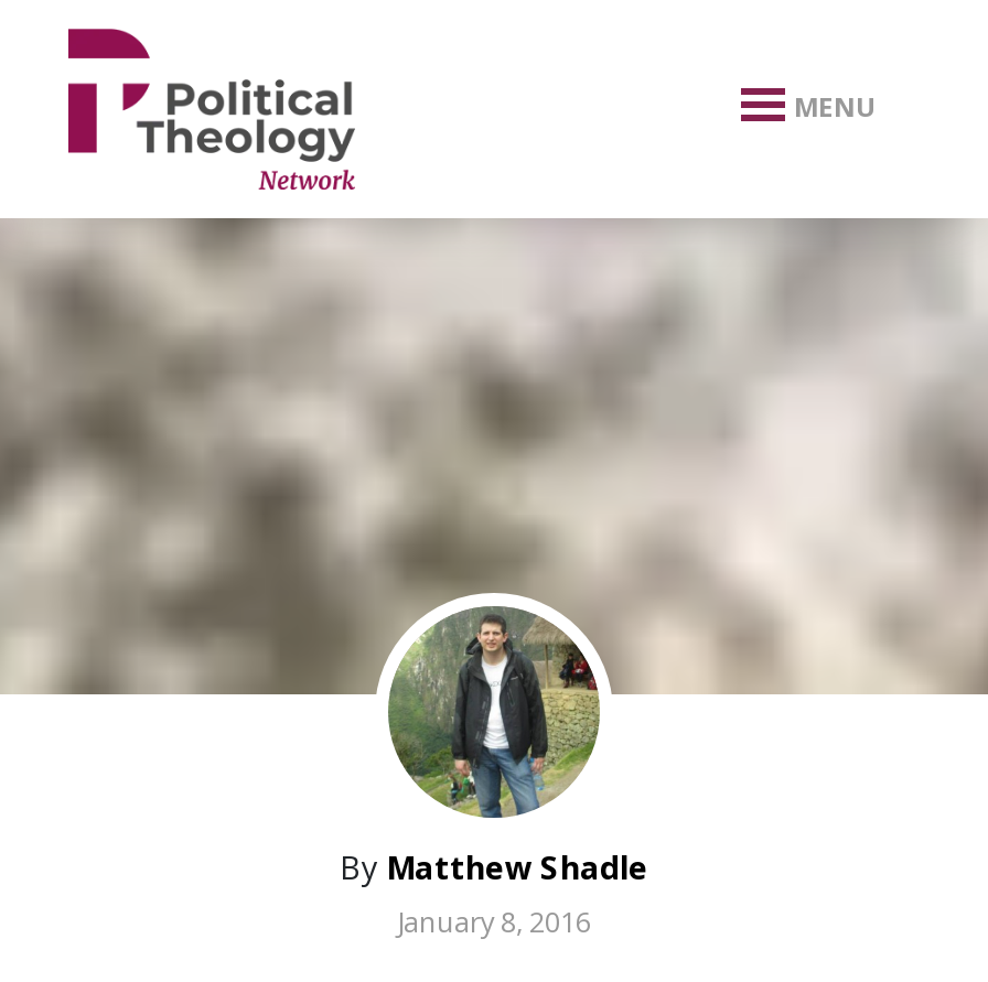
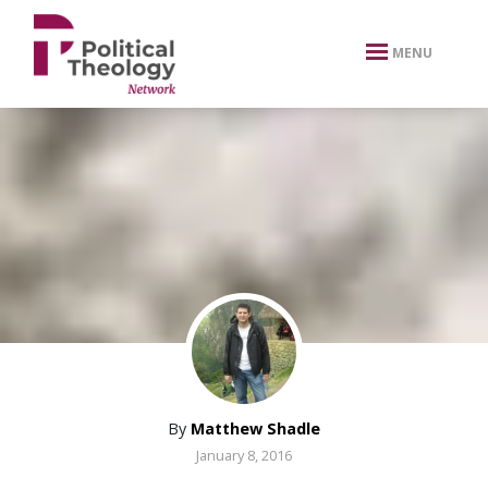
[7,218,981,694] [image] -> [3,108,485,343] [image]

